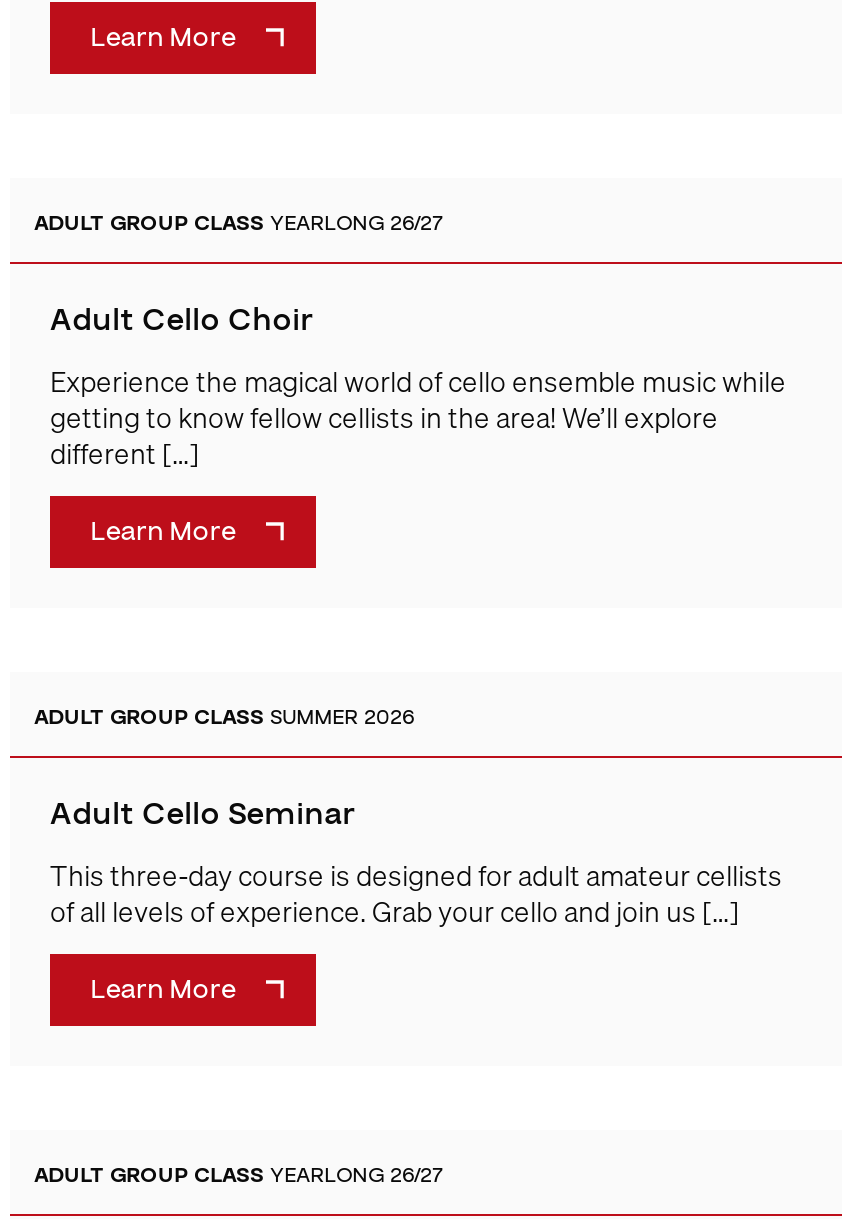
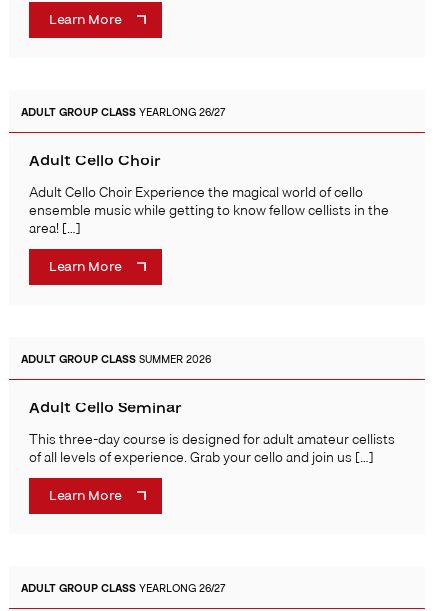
[50,359,786,475] Experience the magical world of cello ensemble music while | getting to know fellow cellists in the area! We’ll explore | different […] -> [29,181,389,239] Adult Cello Choir Experience the magical world of cello | ensemble music while getting to know fellow cellists in the | area! […]

